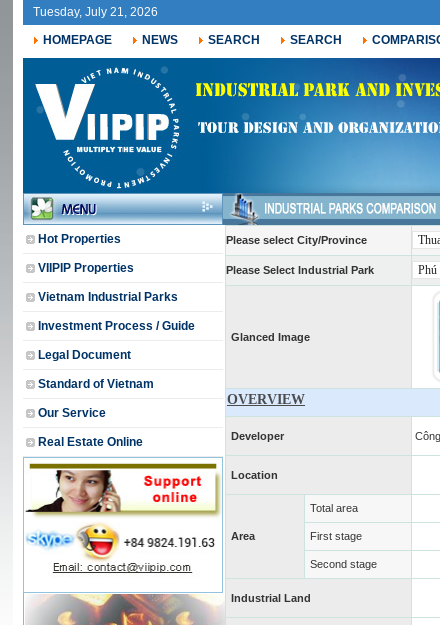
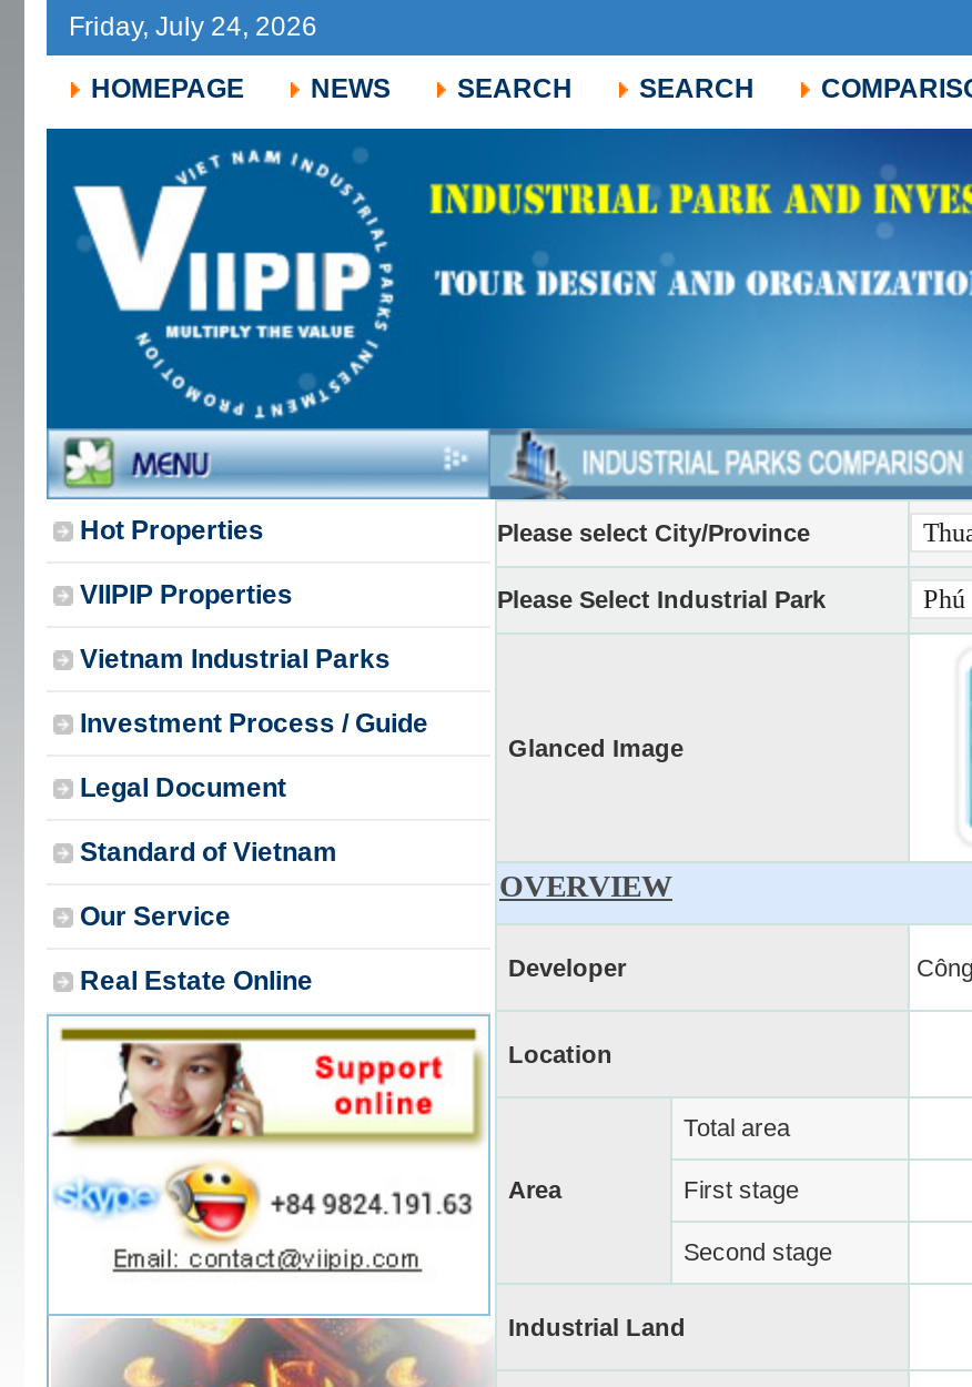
[33,5,158,19] Tuesday, July 21, 2026 -> [69,11,317,42] Friday, July 24, 2026

